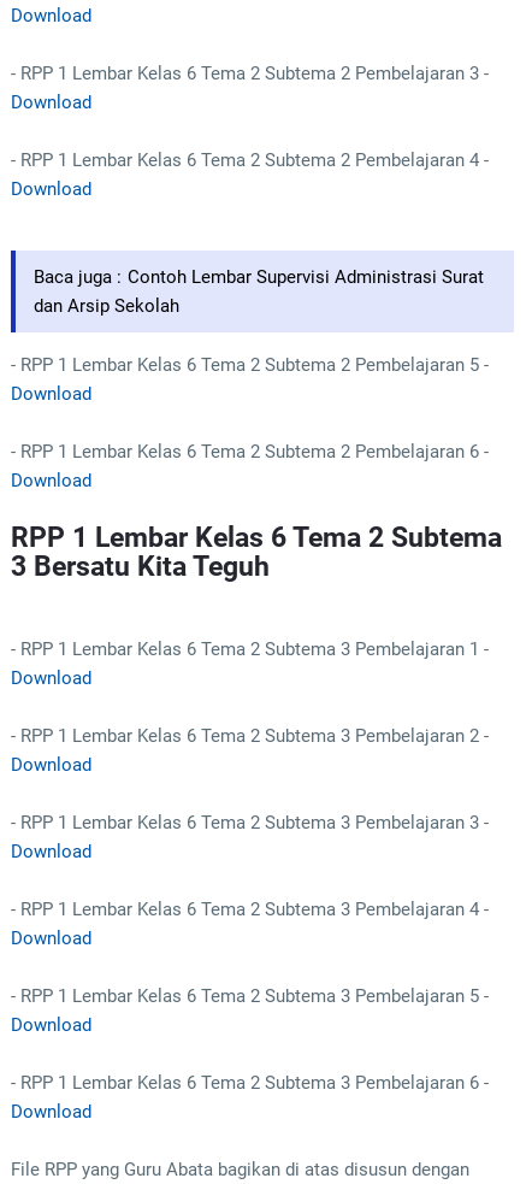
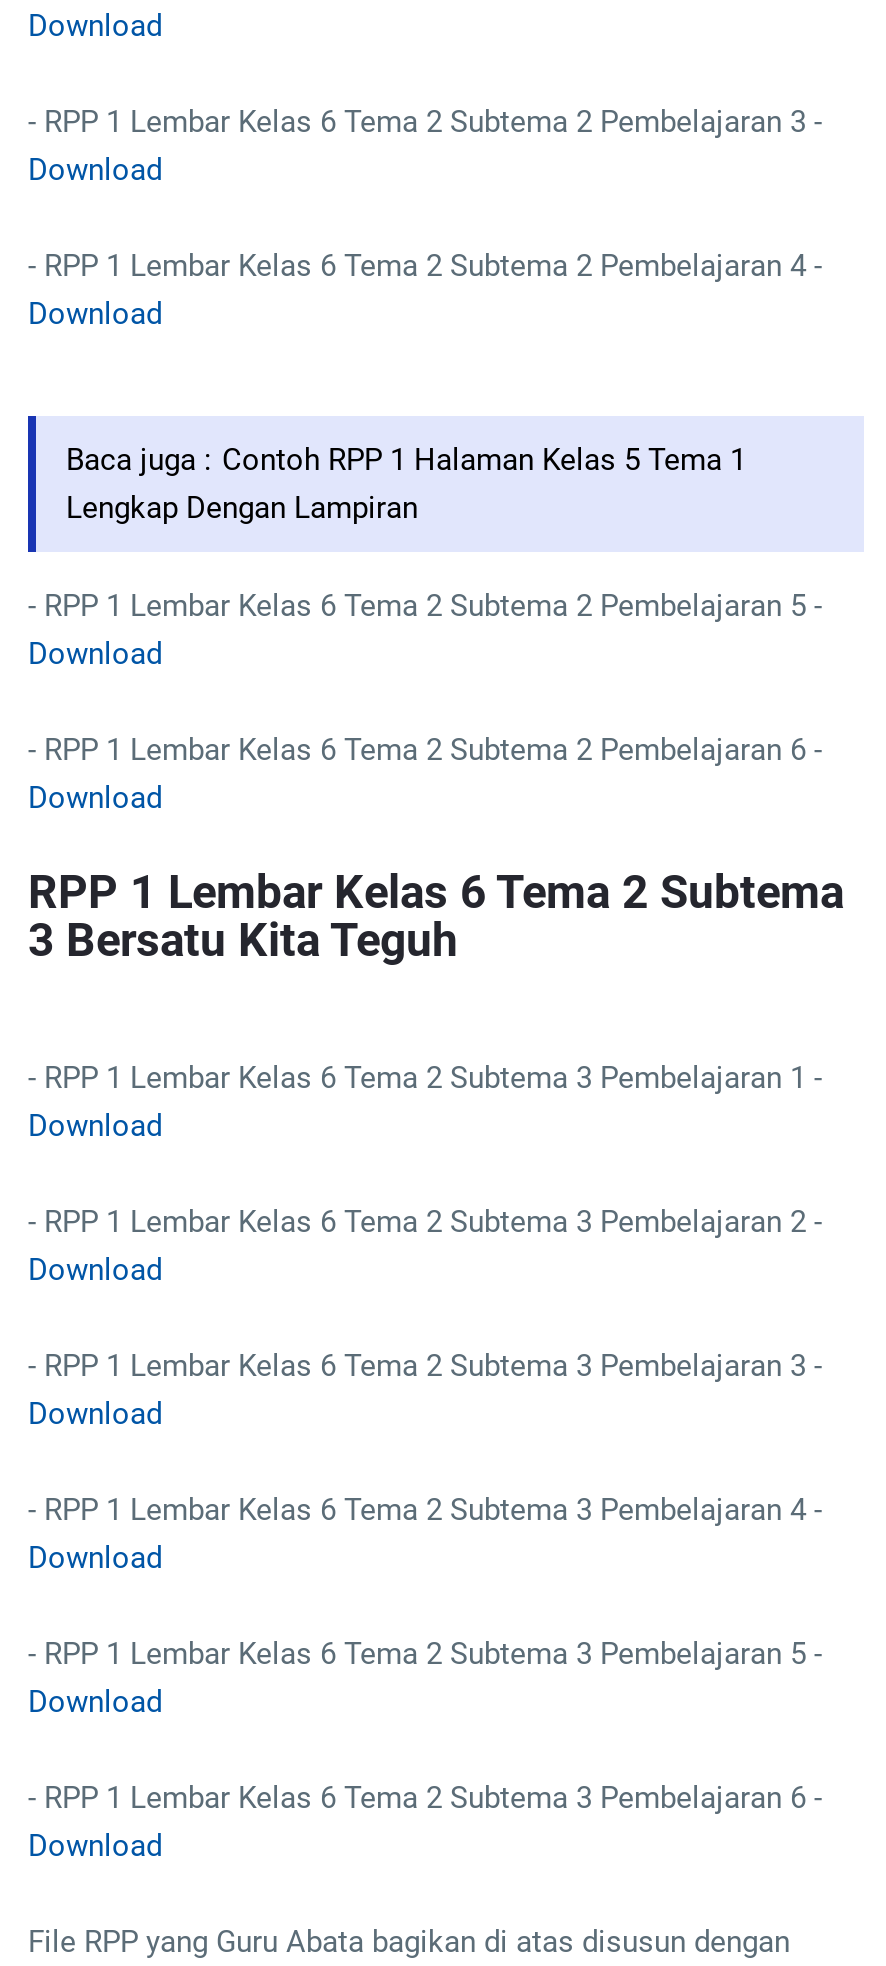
[34,266,484,316] Baca juga : Contoh Lembar Supervisi Administrasi Surat | dan Arsip Sekolah -> [66,441,746,525] Baca juga : Contoh RPP 1 Halaman Kelas 5 Tema 1 | Lengkap Dengan Lampiran

